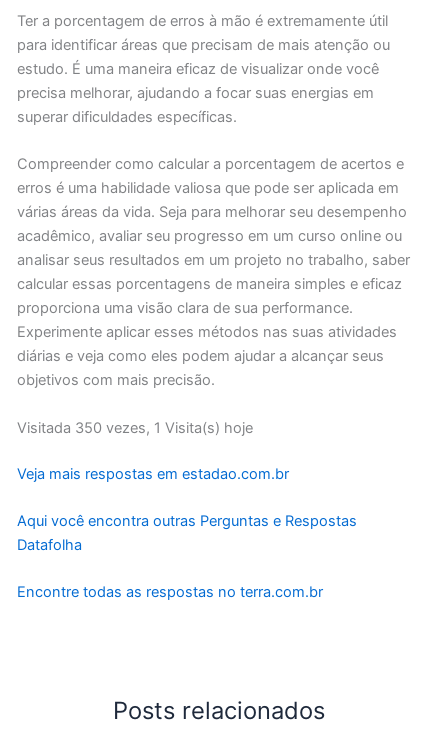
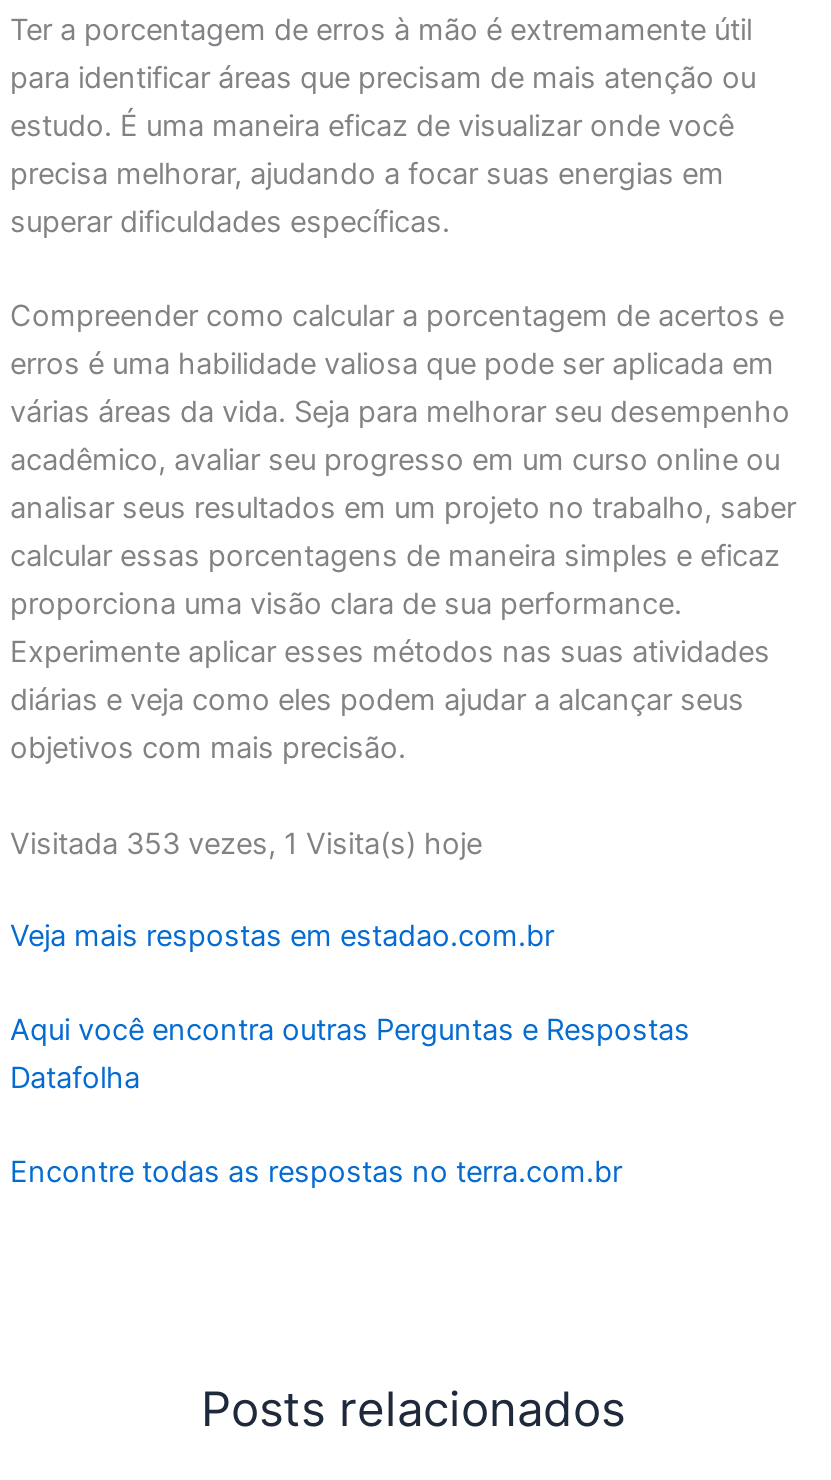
[17,419,253,437] Visitada 350 vezes, 1 Visita(s) hoje -> [10,825,482,861] Visitada 353 vezes, 1 Visita(s) hoje

